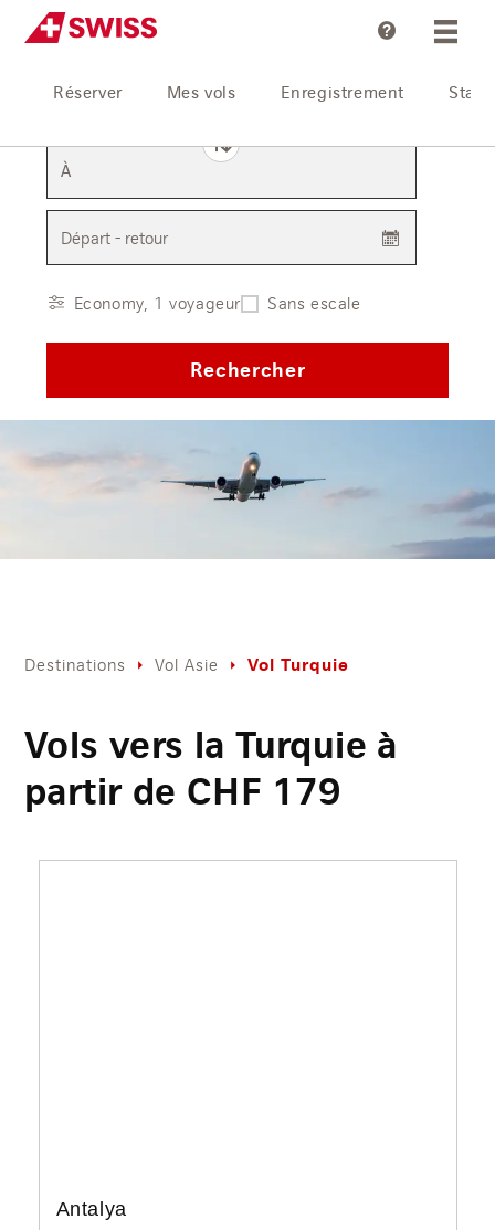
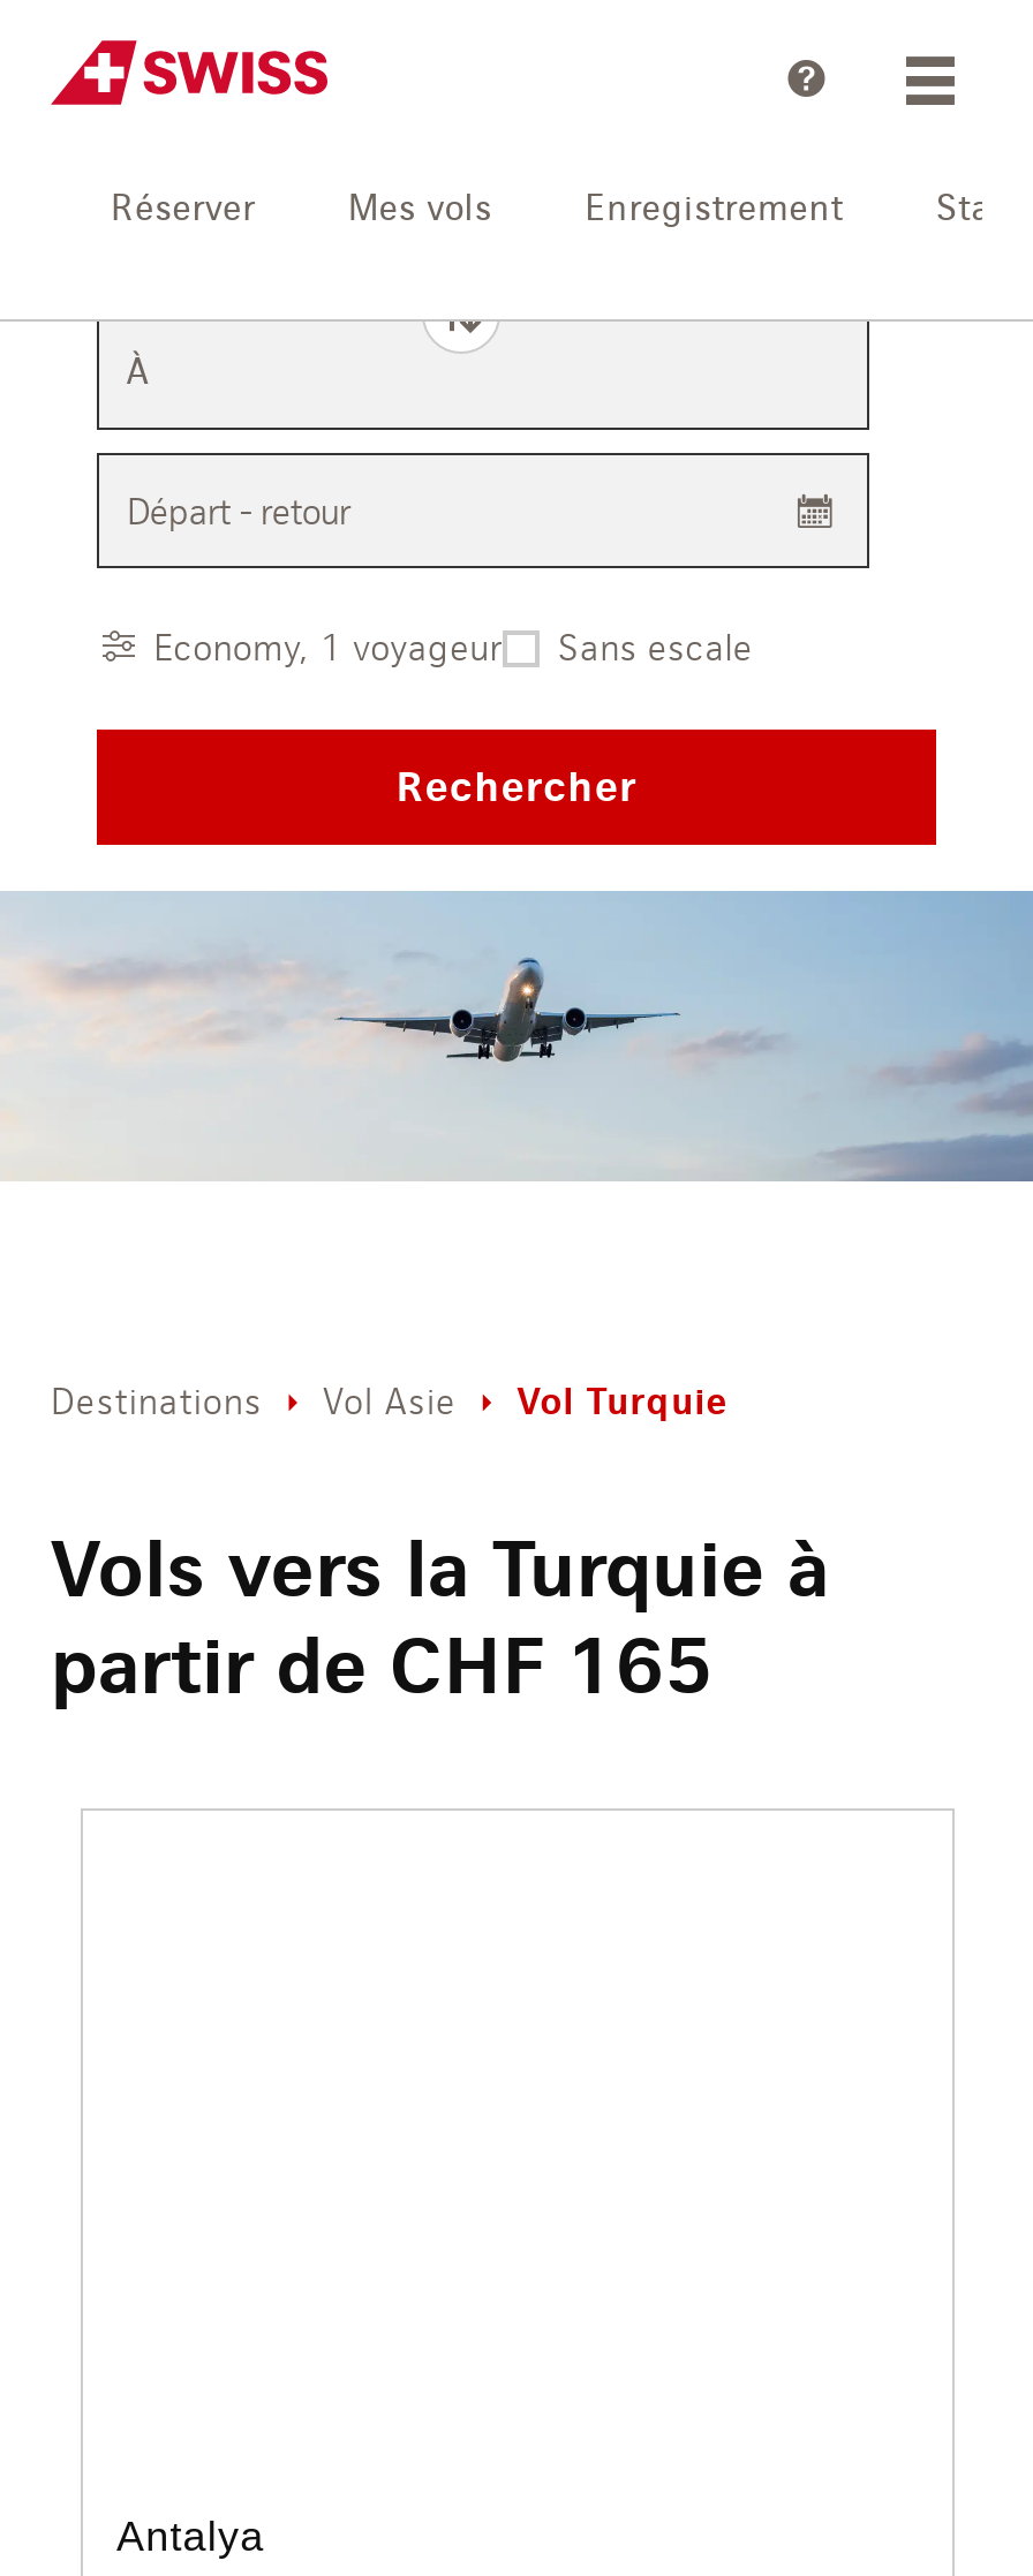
[24,768,342,816] partir de CHF 179 -> [51,1617,714,1716] partir de CHF 165

